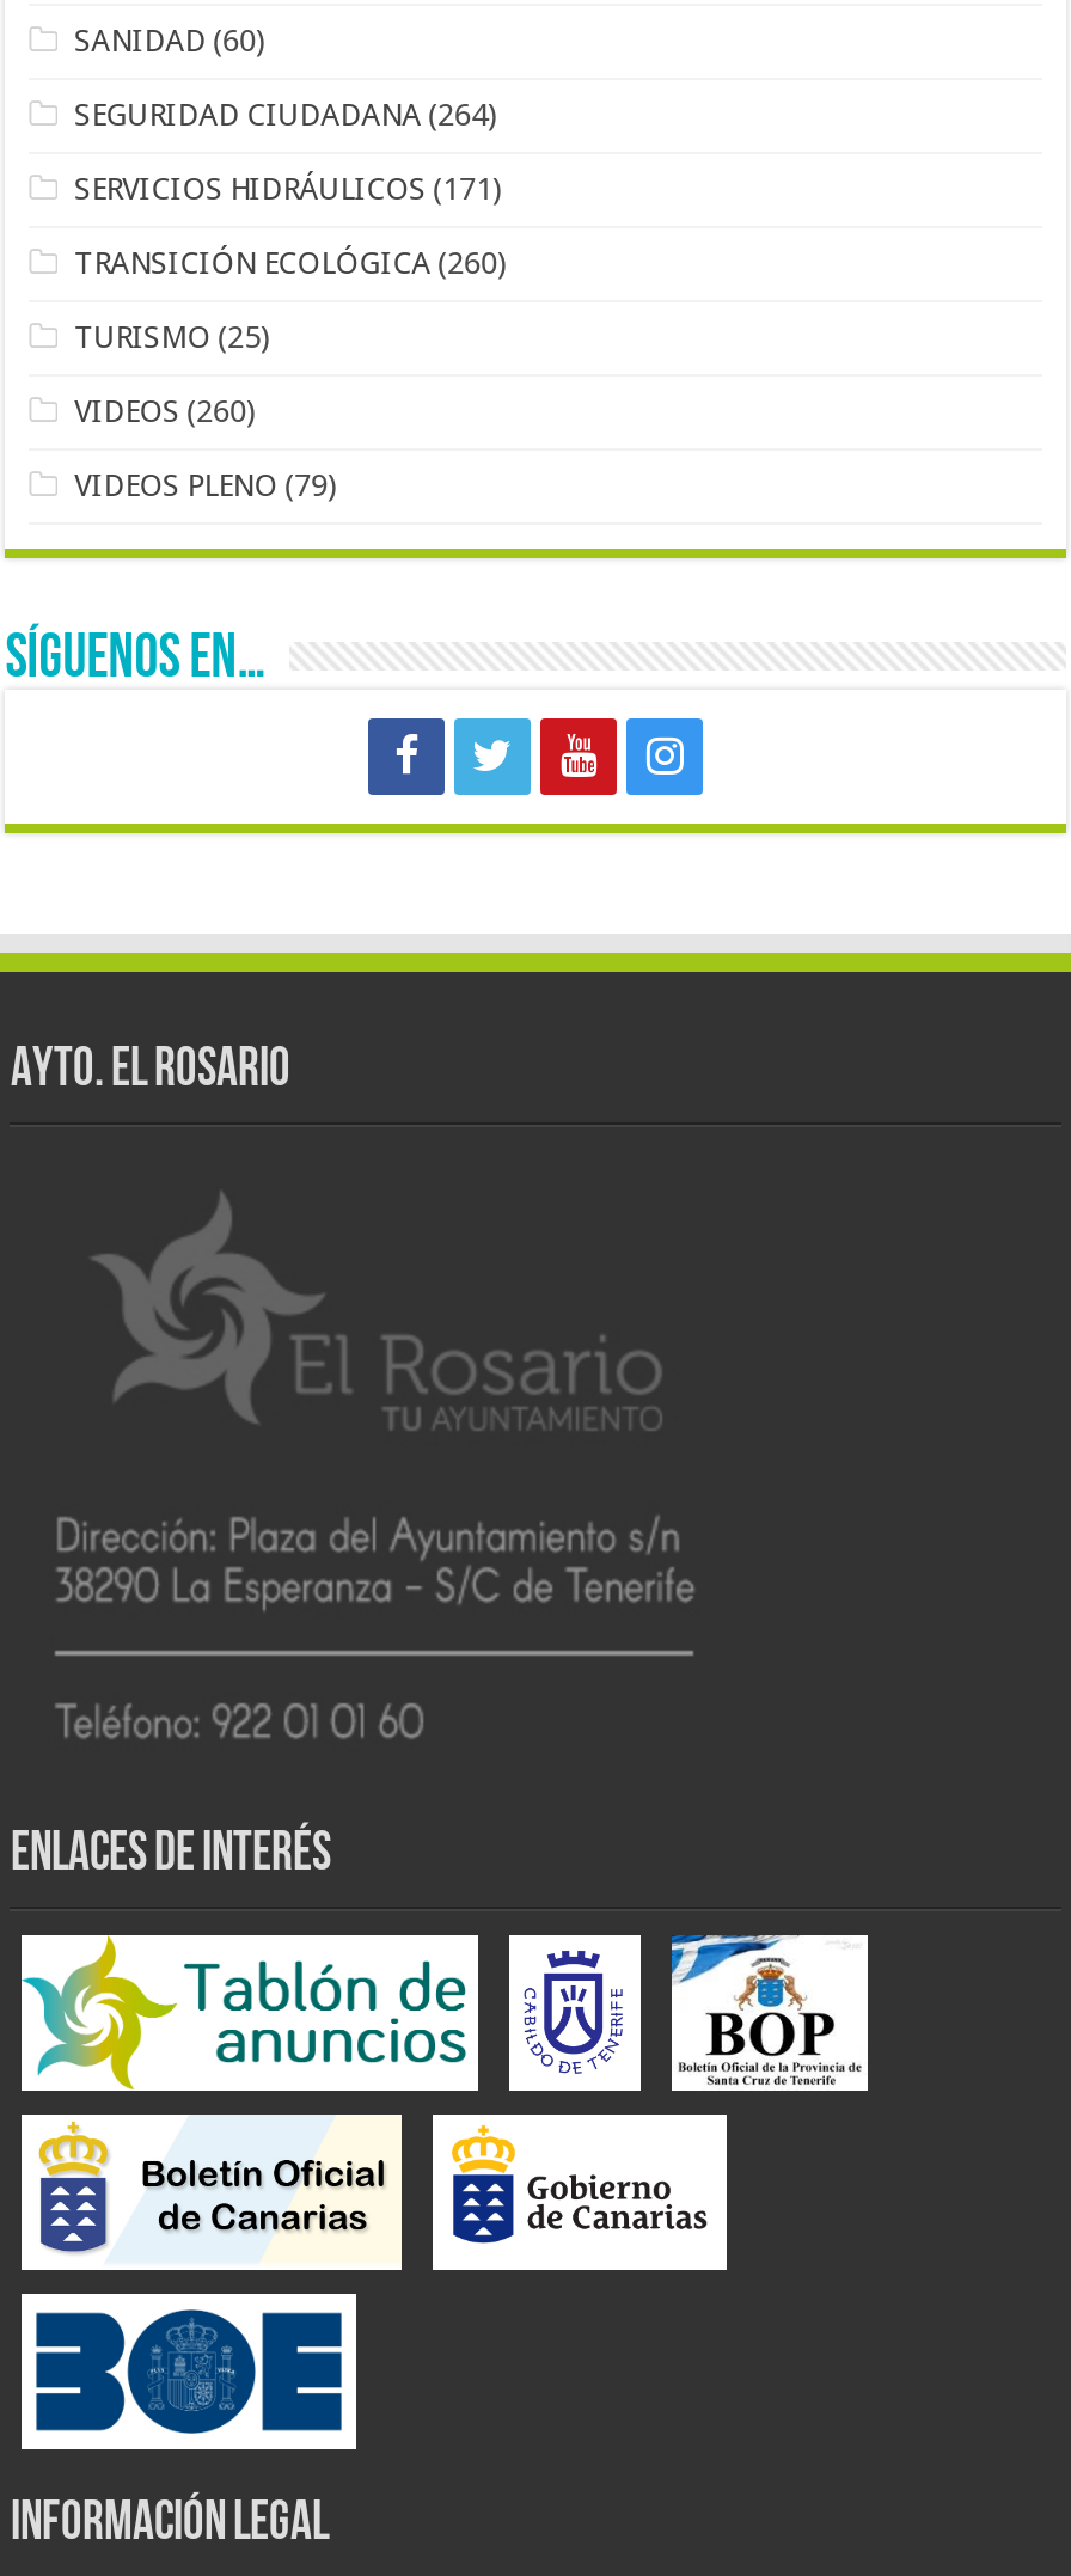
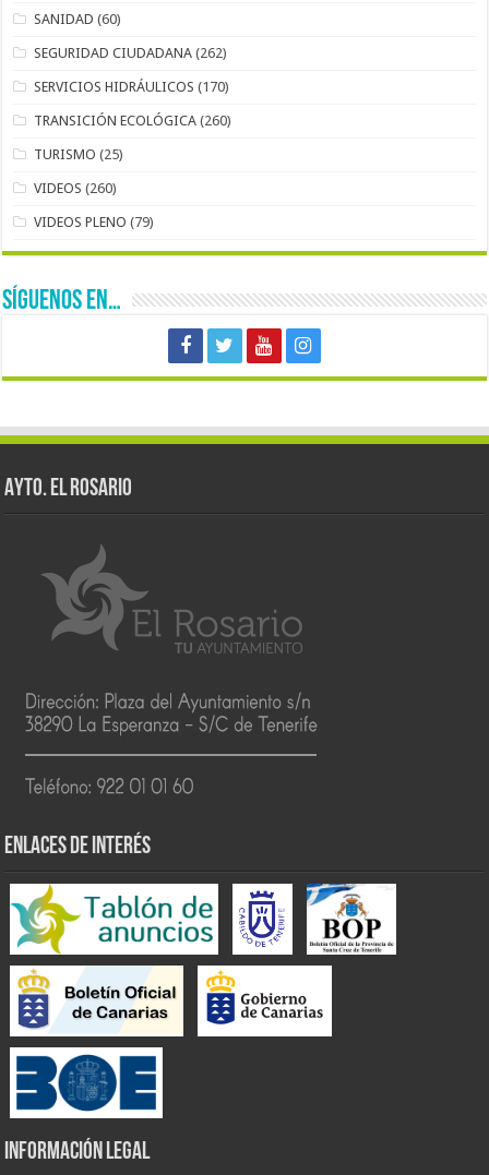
[74,98,497,134] SEGURIDAD CIUDADANA (264) -> [34,45,227,62] SEGURIDAD CIUDADANA (262)
[74,172,502,208] SERVICIOS HIDRÁULICOS (171) -> [34,79,229,95] SERVICIOS HIDRÁULICOS (170)

